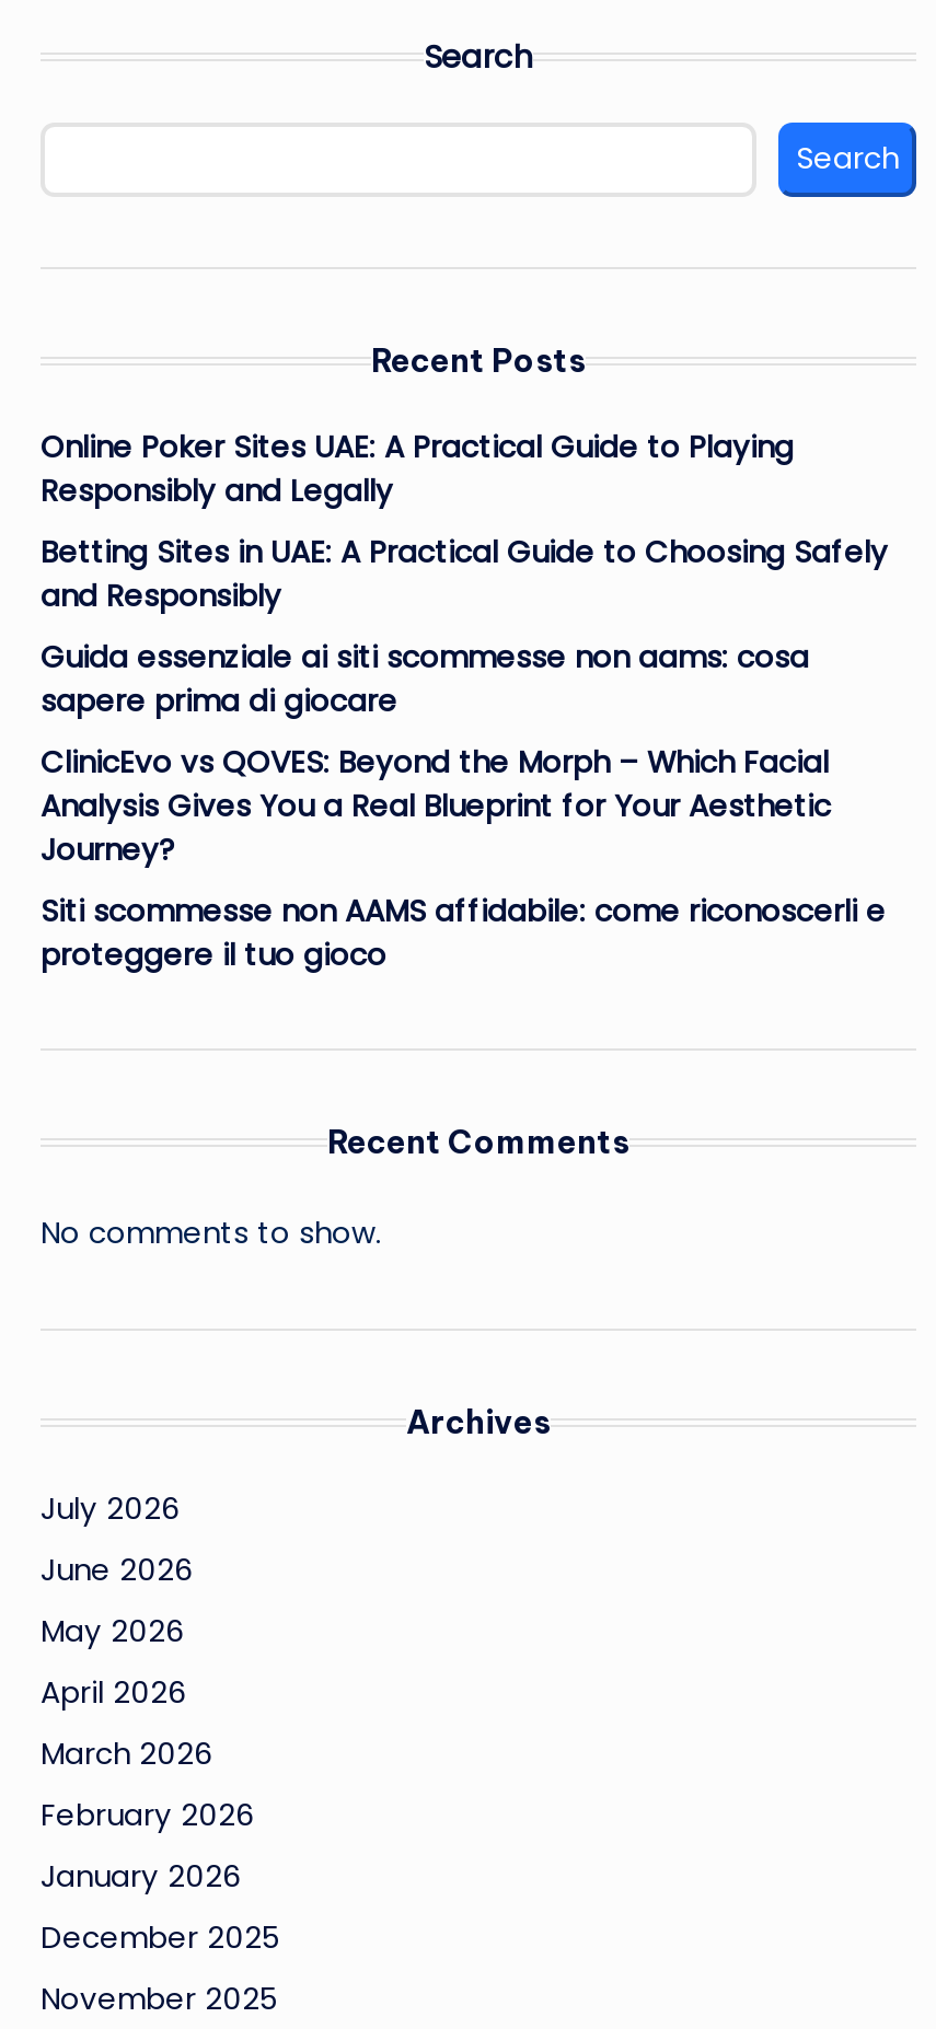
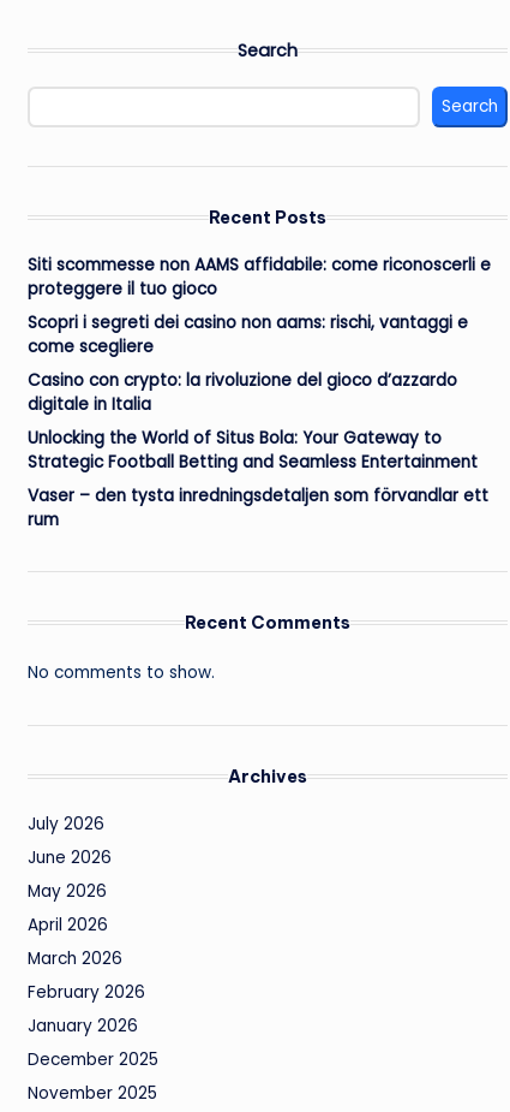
[41,426,888,870] Online Poker Sites UAE: A Practical Guide to Playing | Responsibly and Legally | Betting Sites in UAE: A Practical Guide to Choosing Safely | and Responsibly | Guida essenziale ai siti scommesse non aams: cosa | sapere prima di giocare | ClinicEvo vs QOVES: Beyond the Morph – Which Facial | Analysis Gives You a Real Blueprint for Your Aesthetic | Journey? -> none
moved [41,890,886,975] -> [28,253,491,300]: Siti scommesse non AAMS affidabile: come riconoscerli e | proteggere il tuo gioco
none -> [28,311,488,531] Scopri i segreti dei casino non aams: rischi, vantaggi e | come scegliere | Casino con crypto: la rivoluzione del gioco d’azzardo | digitale in Italia | Unlocking the World of Situs Bola: Your Gateway to | Strategic Football Betting and Seamless Entertainment | Vaser – den tysta inredningsdetaljen som förvandlar ett | rum

